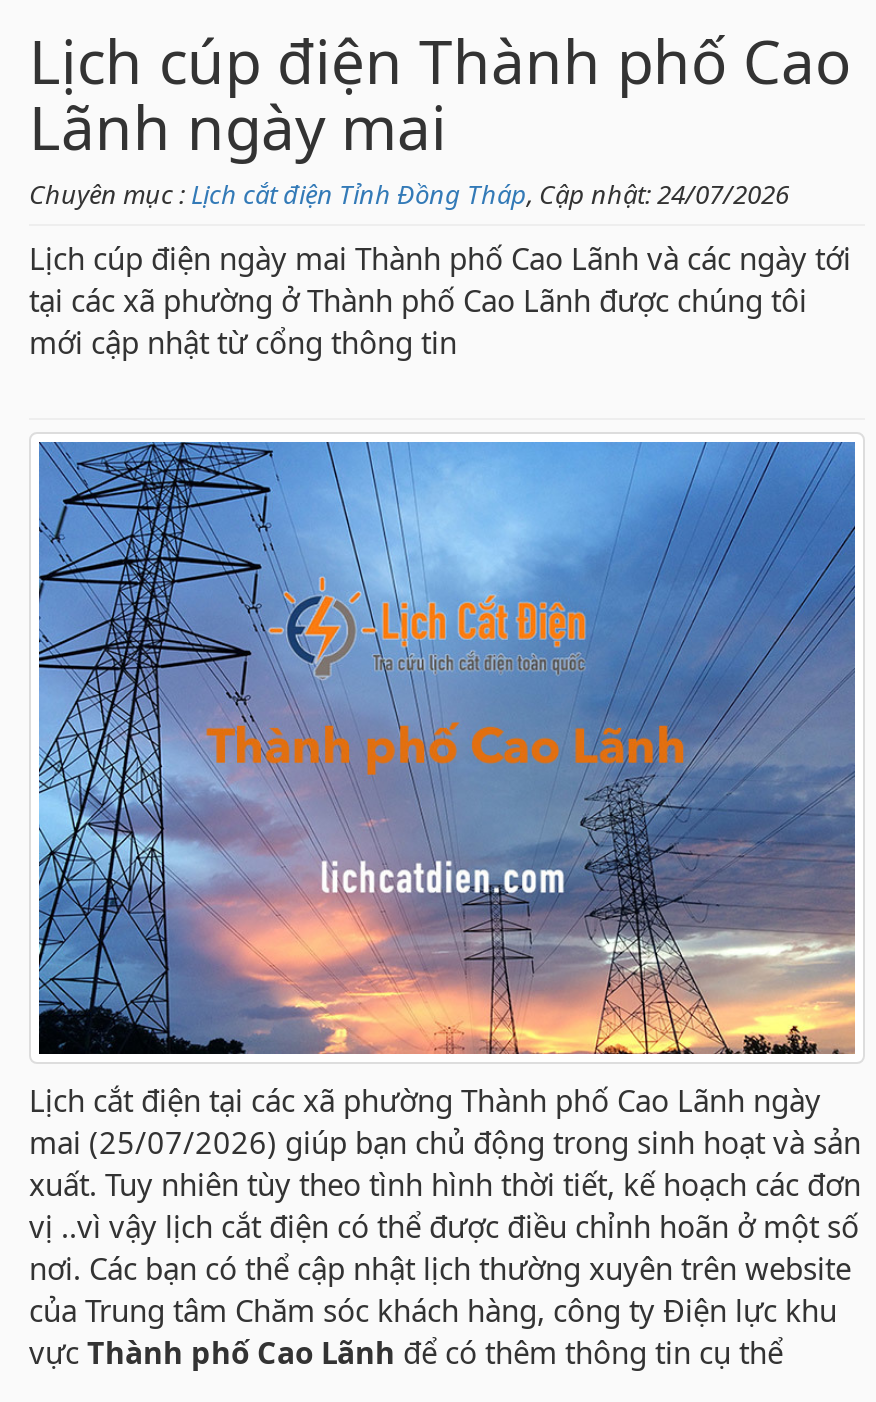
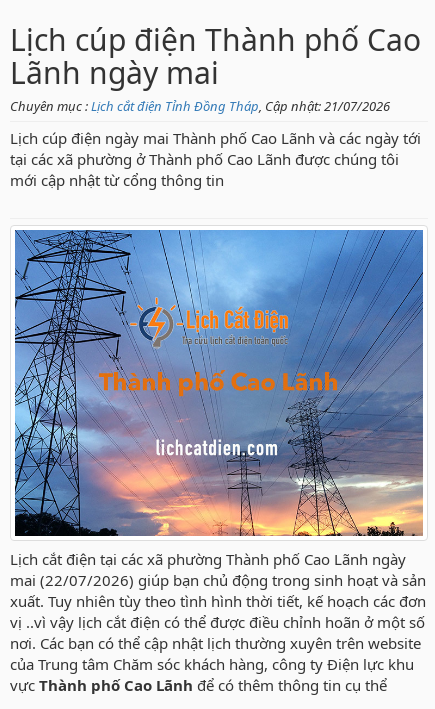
[29,176,789,212] Chuyên mục : Lịch cắt điện Tỉnh Đồng Tháp, Cập nhật: 24/07/2026 -> [10,97,390,115] Chuyên mục : Lịch cắt điện Tỉnh Đồng Tháp, Cập nhật: 21/07/2026
[29,1123,861,1163] mai (25/07/2026) giúp bạn chủ động trong sinh hoạt và sản -> [10,570,426,590] mai (22/07/2026) giúp bạn chủ động trong sinh hoạt và sản

